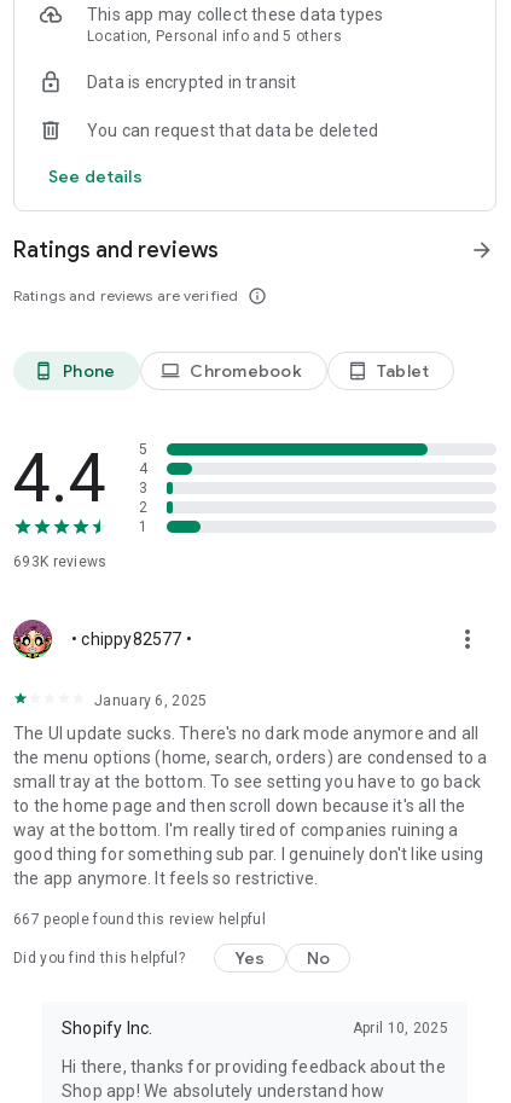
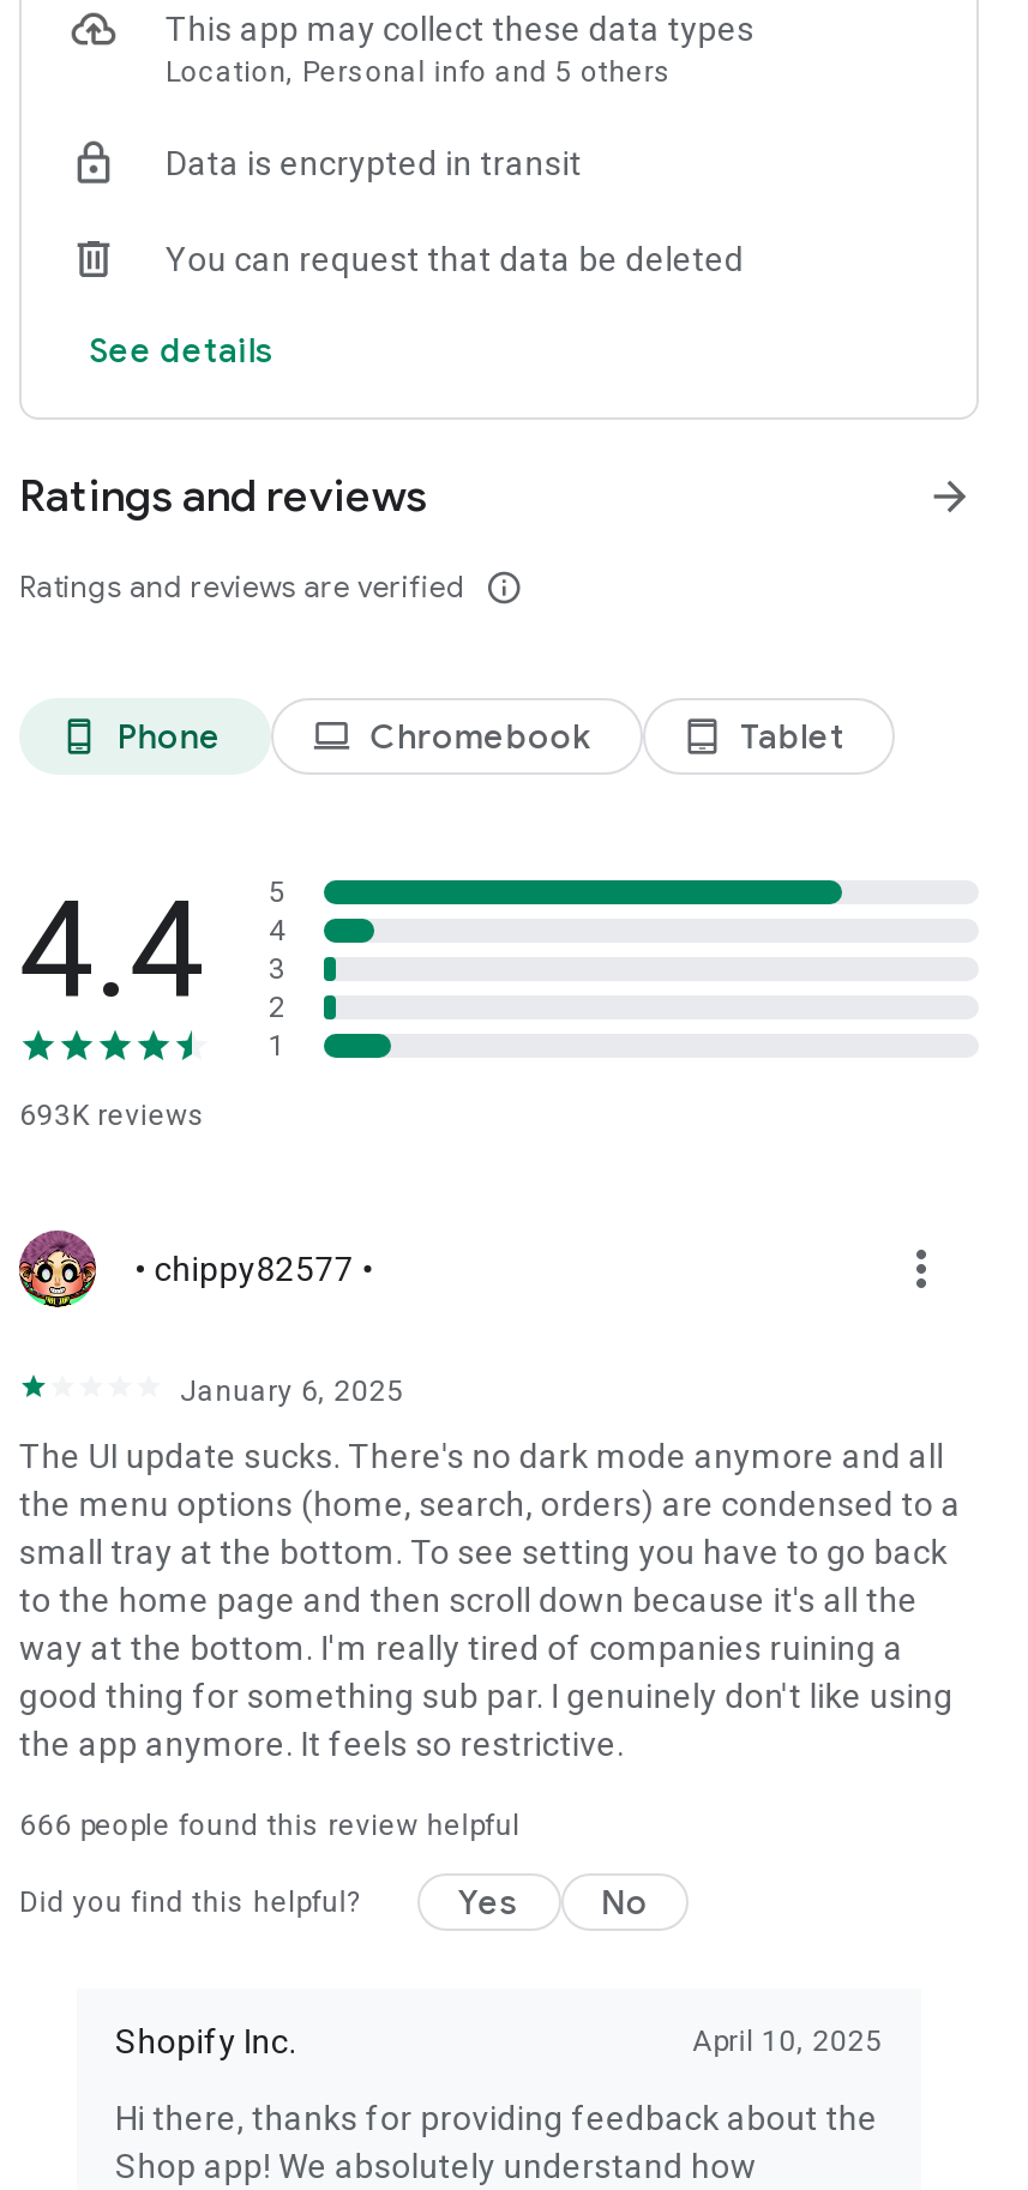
[13,911,266,928] 667 people found this review helpful -> [19,1809,520,1842] 666 people found this review helpful

